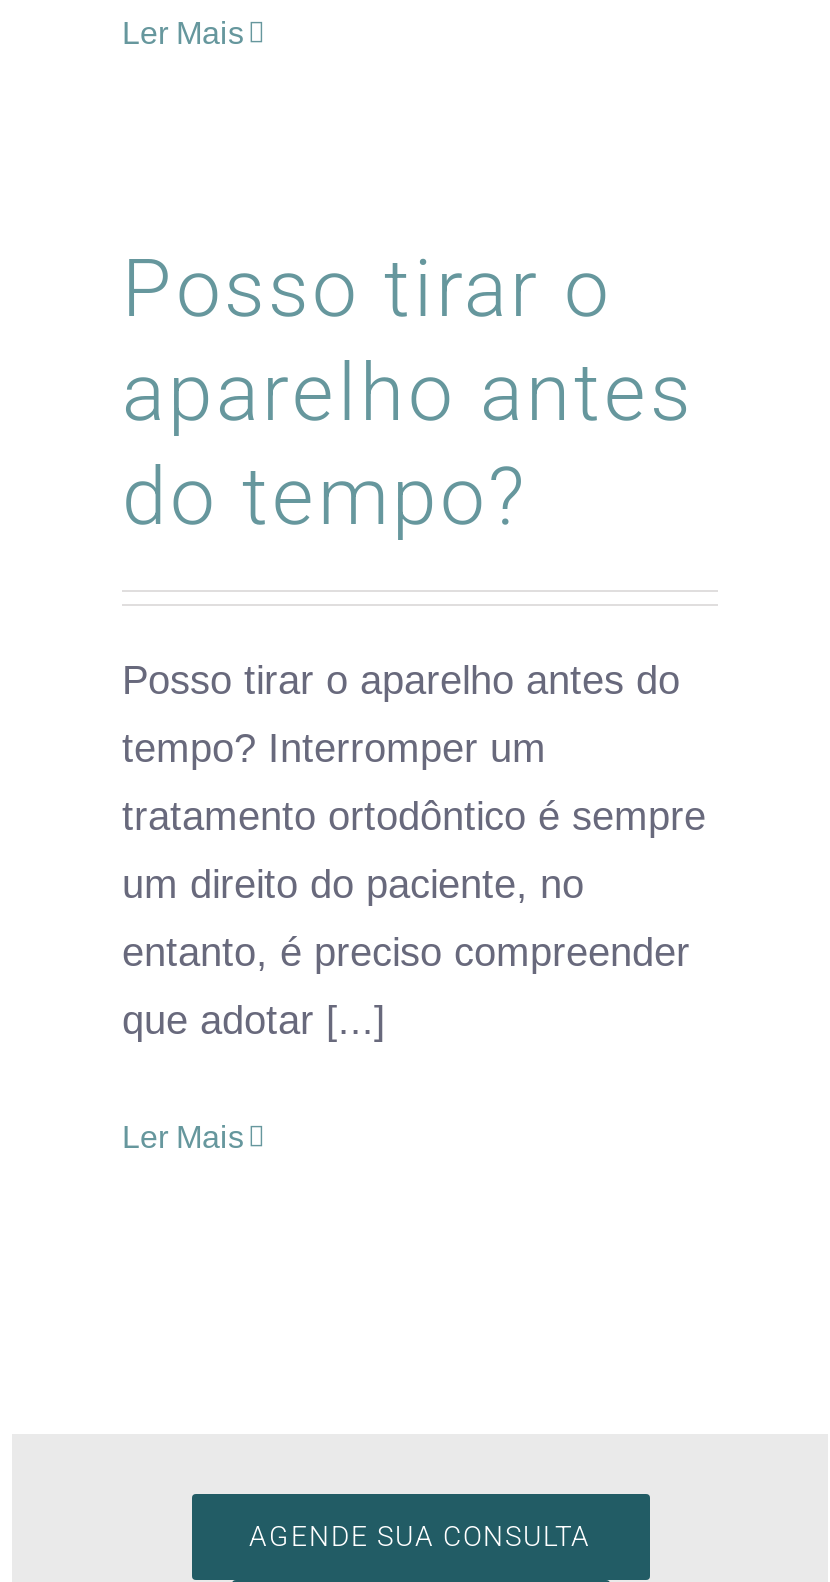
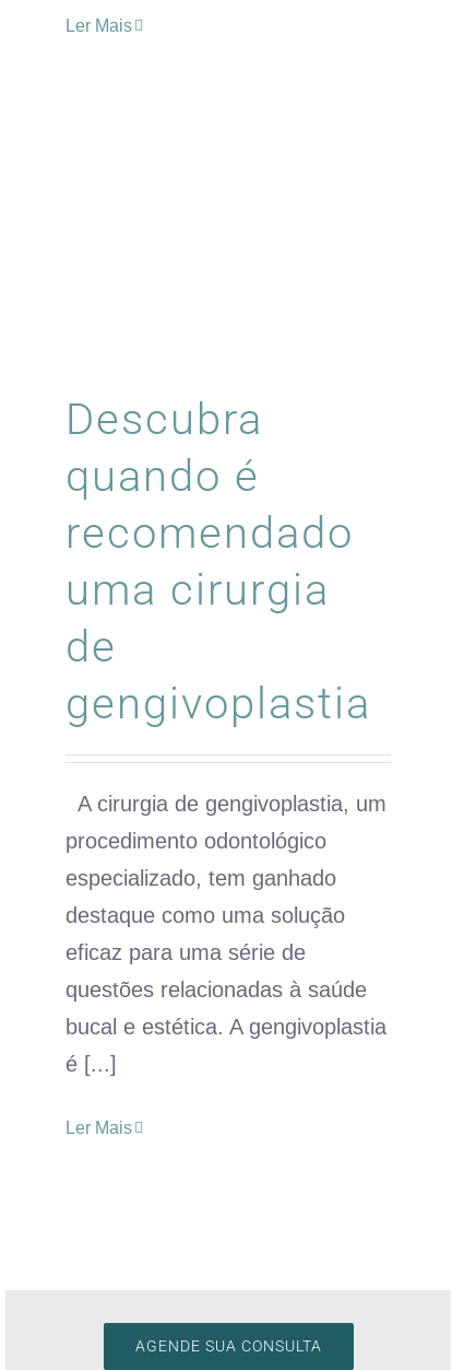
[122,243,706,1043] Posso tirar o | aparelho antes | do tempo? | Posso tirar o aparelho antes do | tempo? Interromper um | tratamento ortodôntico é sempre | um direito do paciente, no | entanto, é preciso compreender | que adotar [...] -> [66,393,386,1076] Descubra | quando é | recomendado | uma cirurgia | de | gengivoplastia | A cirurgia de gengivoplastia, um | procedimento odontológico | especializado, tem ganhado | destaque como uma solução | eficaz para uma série de | questões relacionadas à saúde | bucal e estética. A gengivoplastia | é [...]

